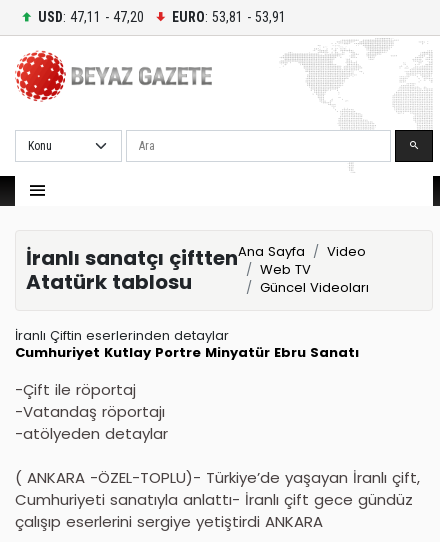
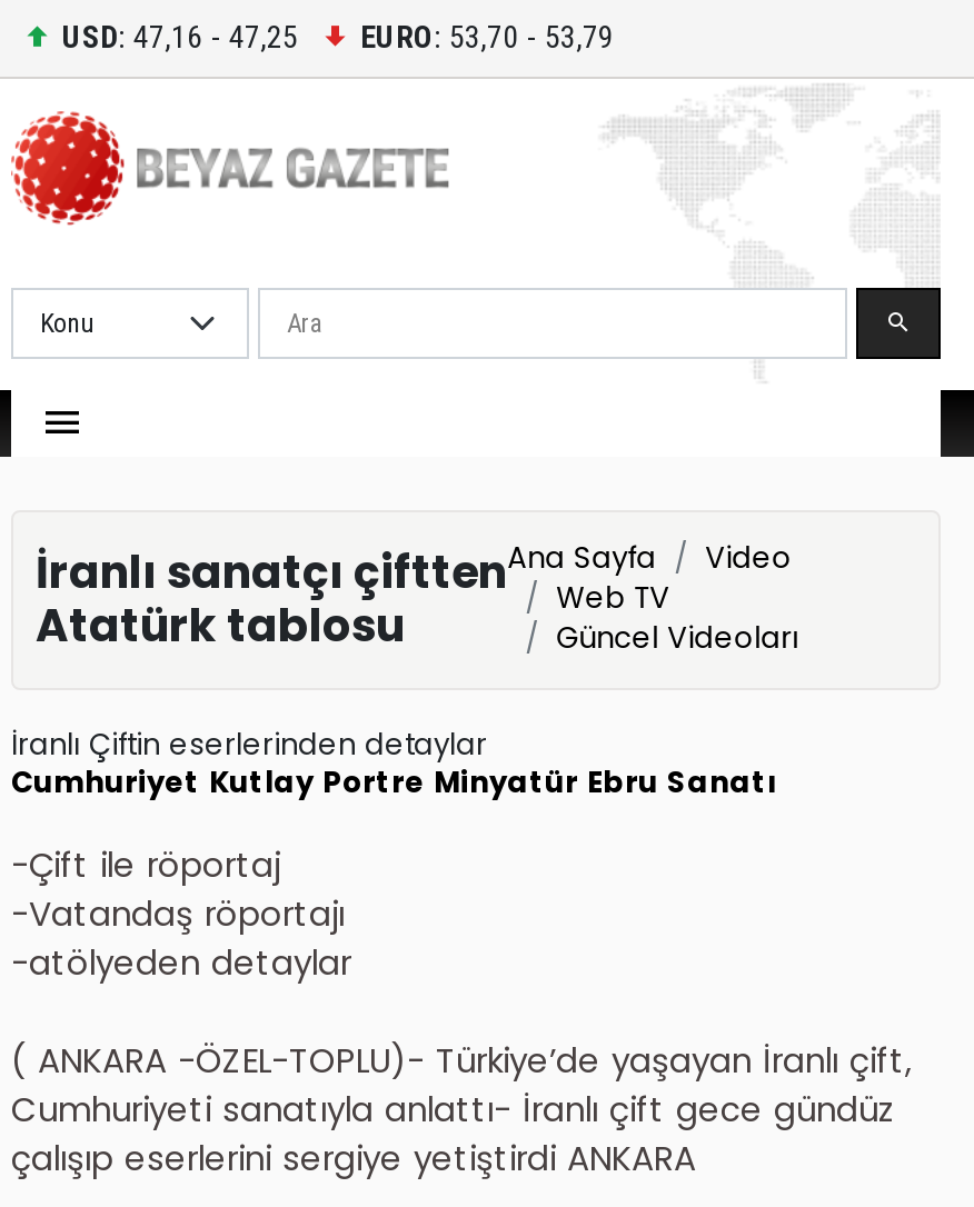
[38,8,144,24] USD: 47,11 - 47,20 -> [62,18,298,53] USD: 47,16 - 47,25
[172,8,286,24] EURO: 53,81 - 53,91 -> [360,18,614,53] EURO: 53,70 - 53,79

